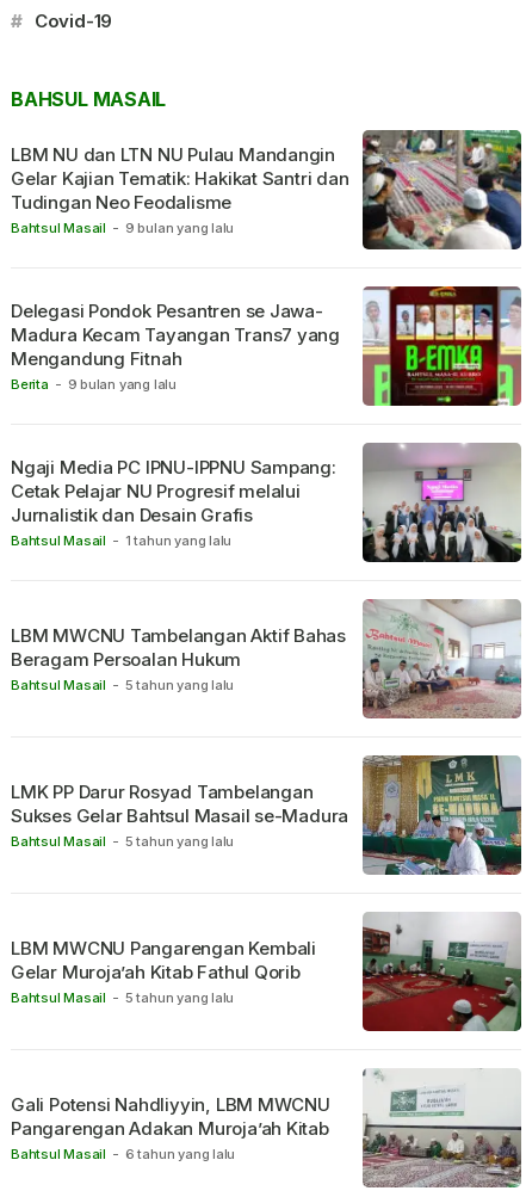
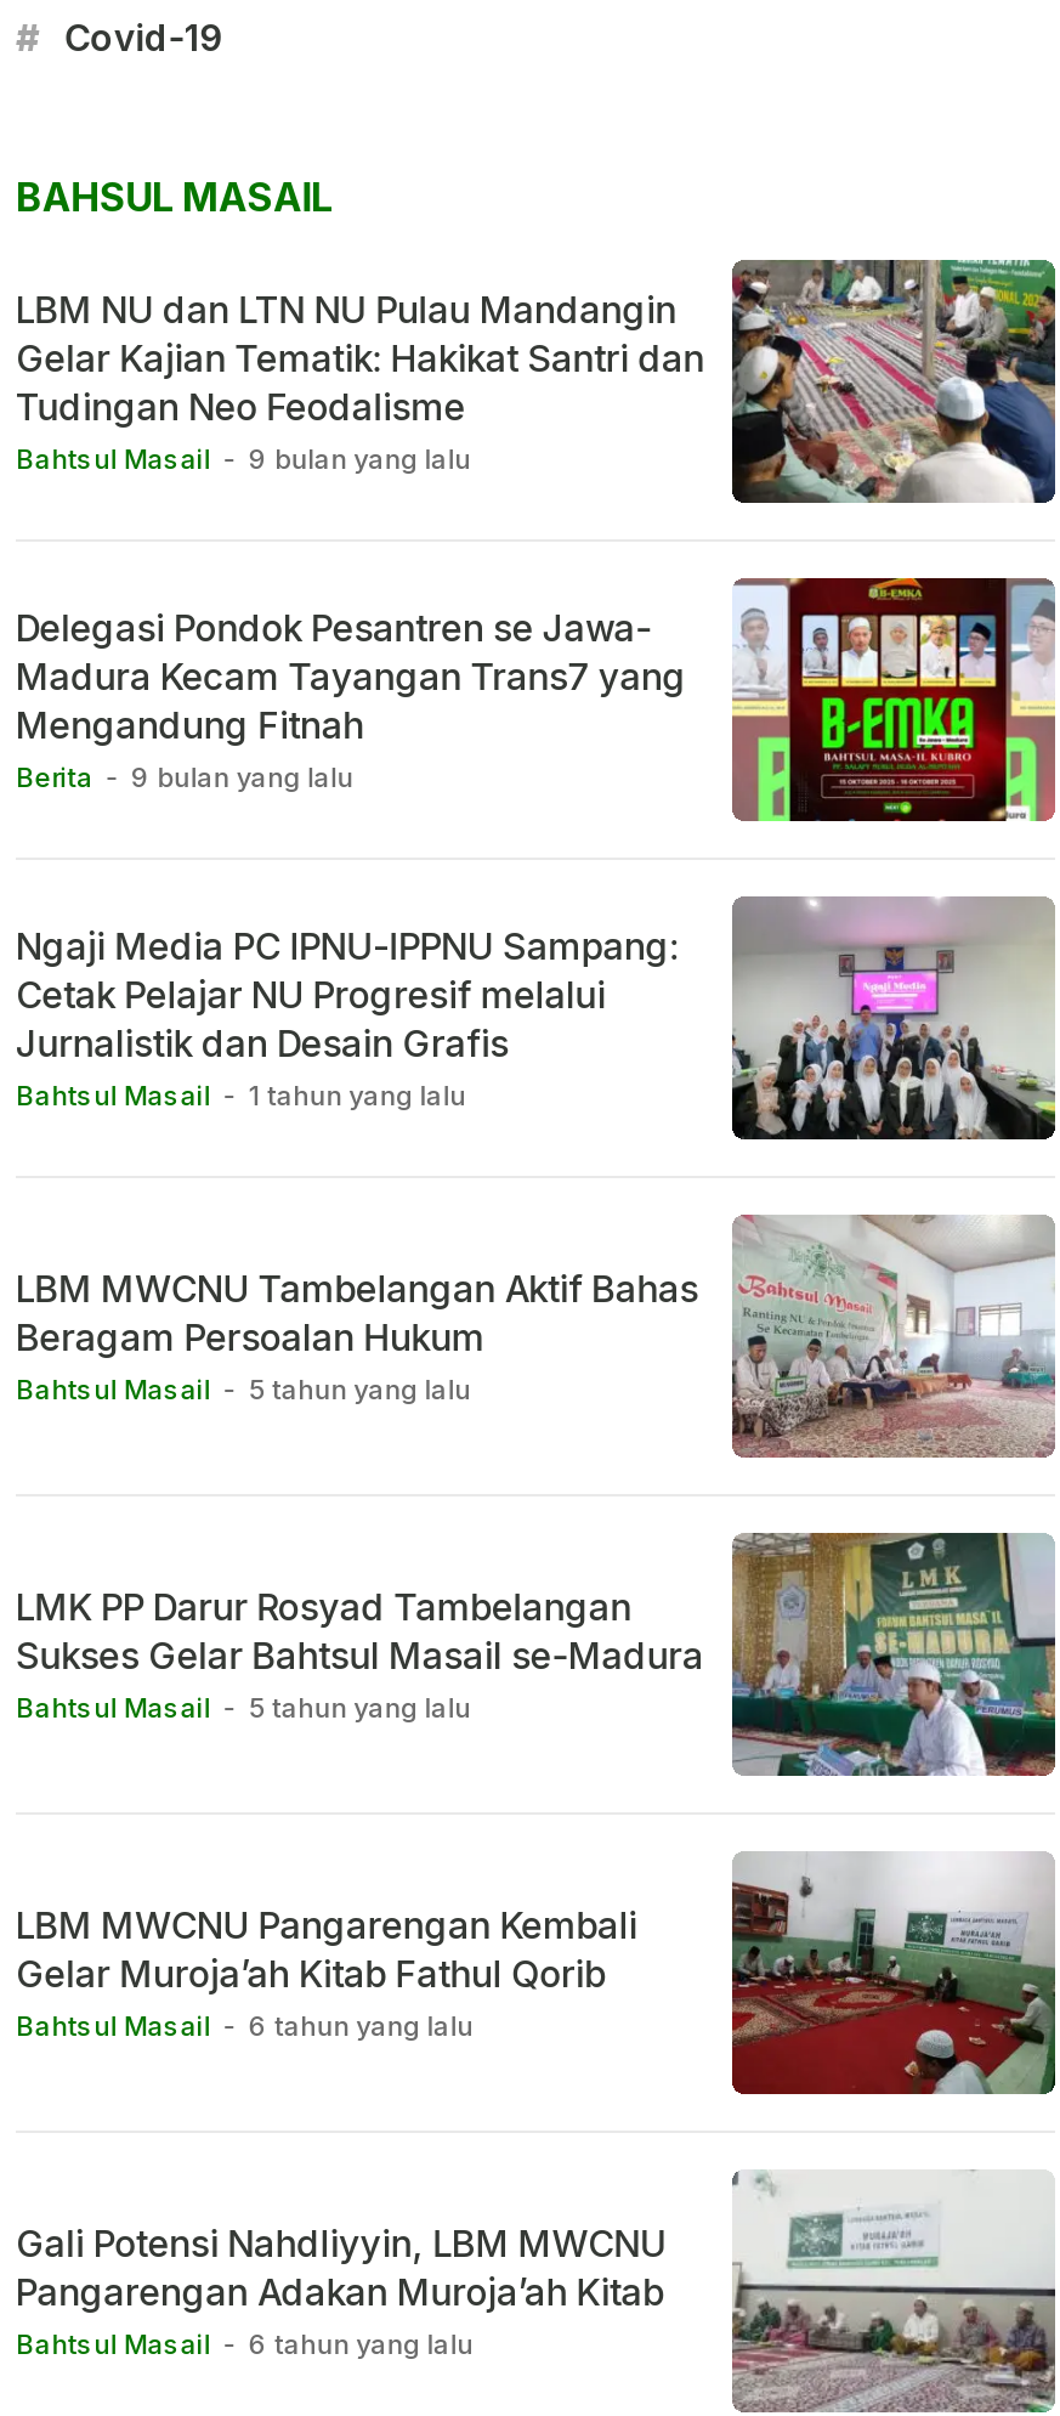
[11,990,234,1006] Bahtsul Masail - 5 tahun yang lalu -> [16,2010,473,2044] Bahtsul Masail - 6 tahun yang lalu

